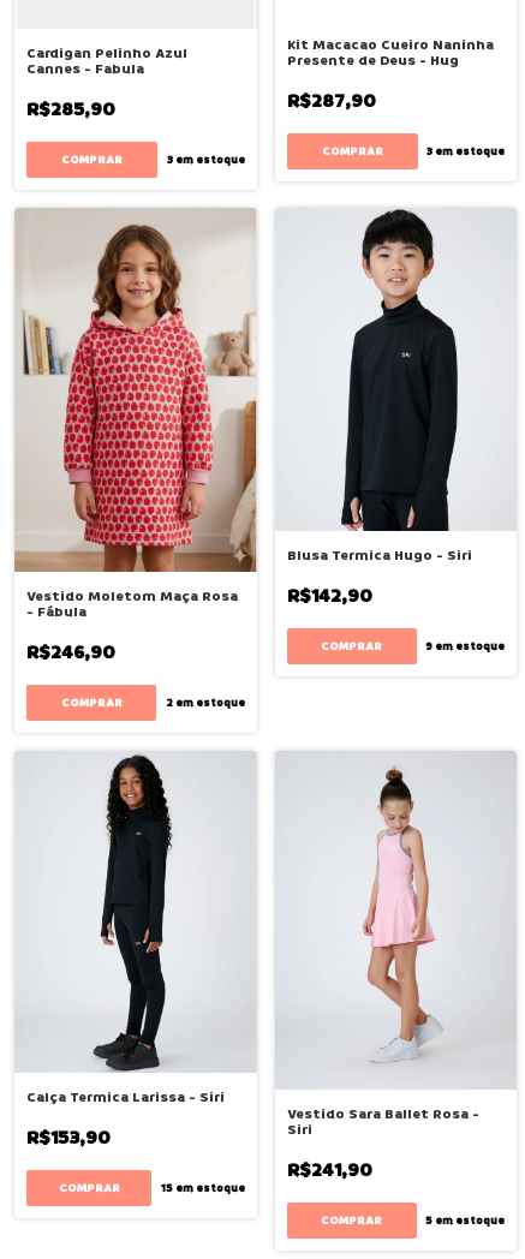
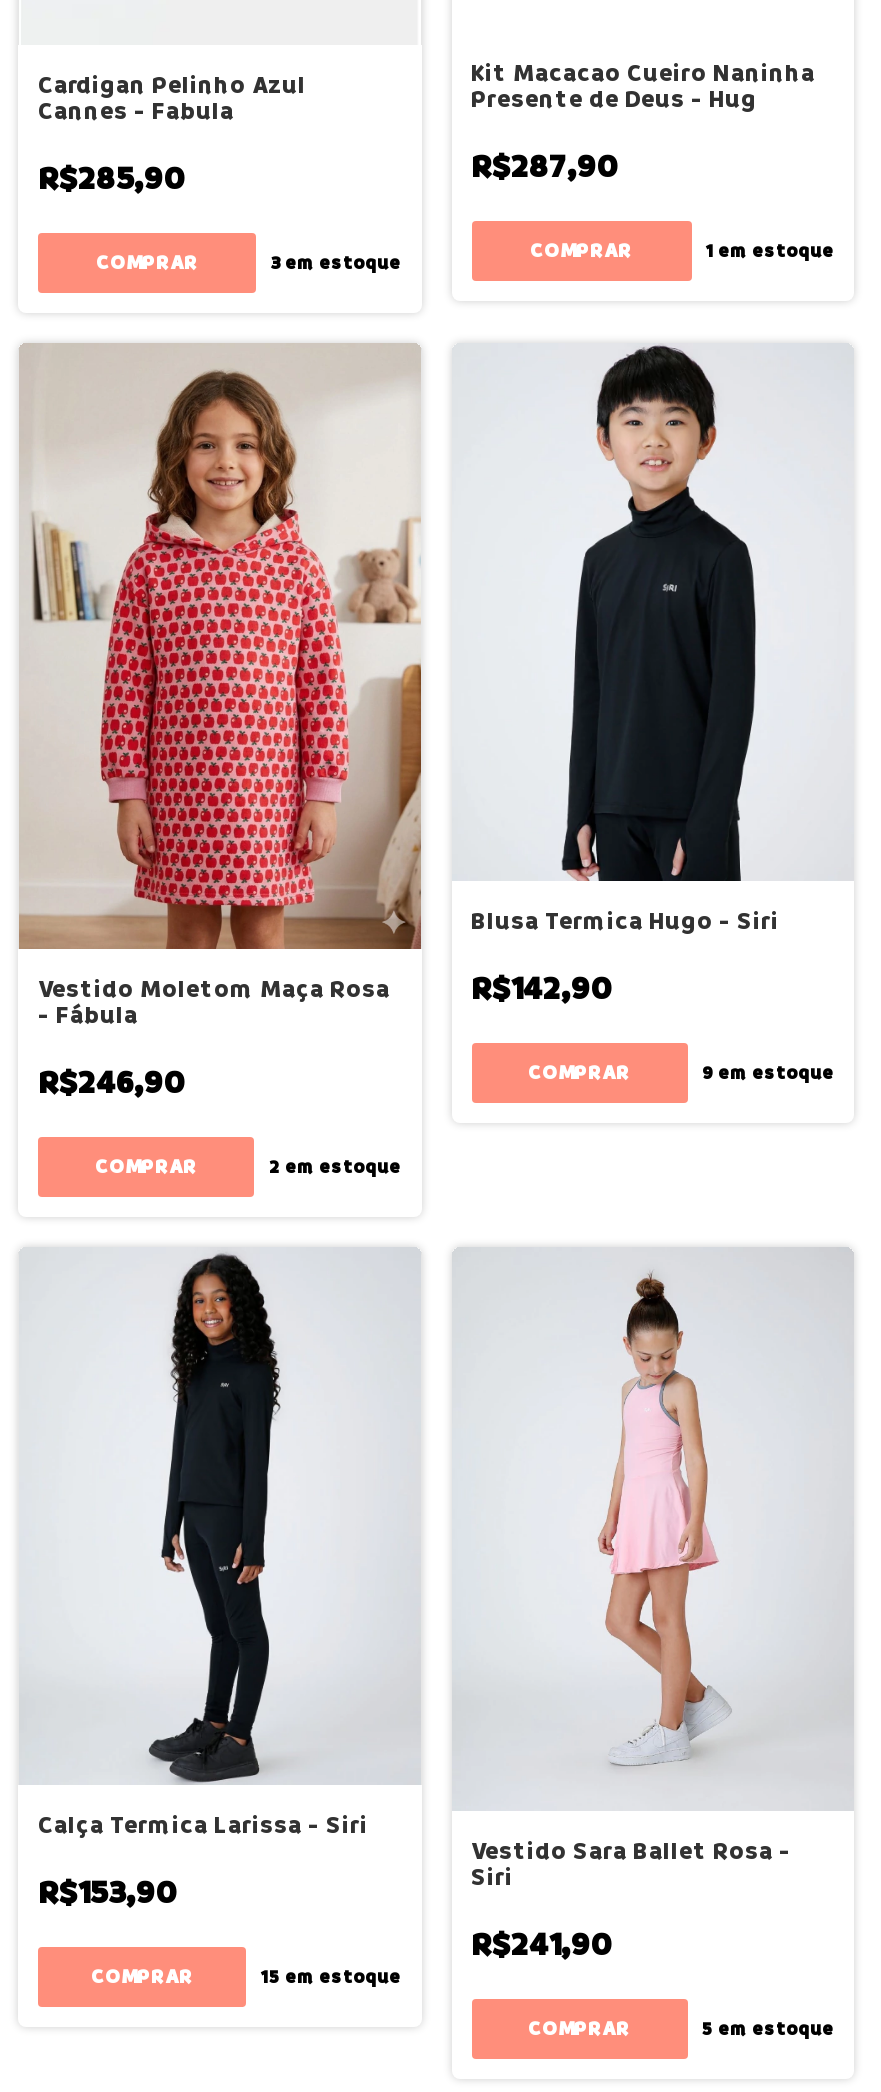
[426,145,505,159] 3 em estoque -> [706,239,834,263] 1 em estoque

